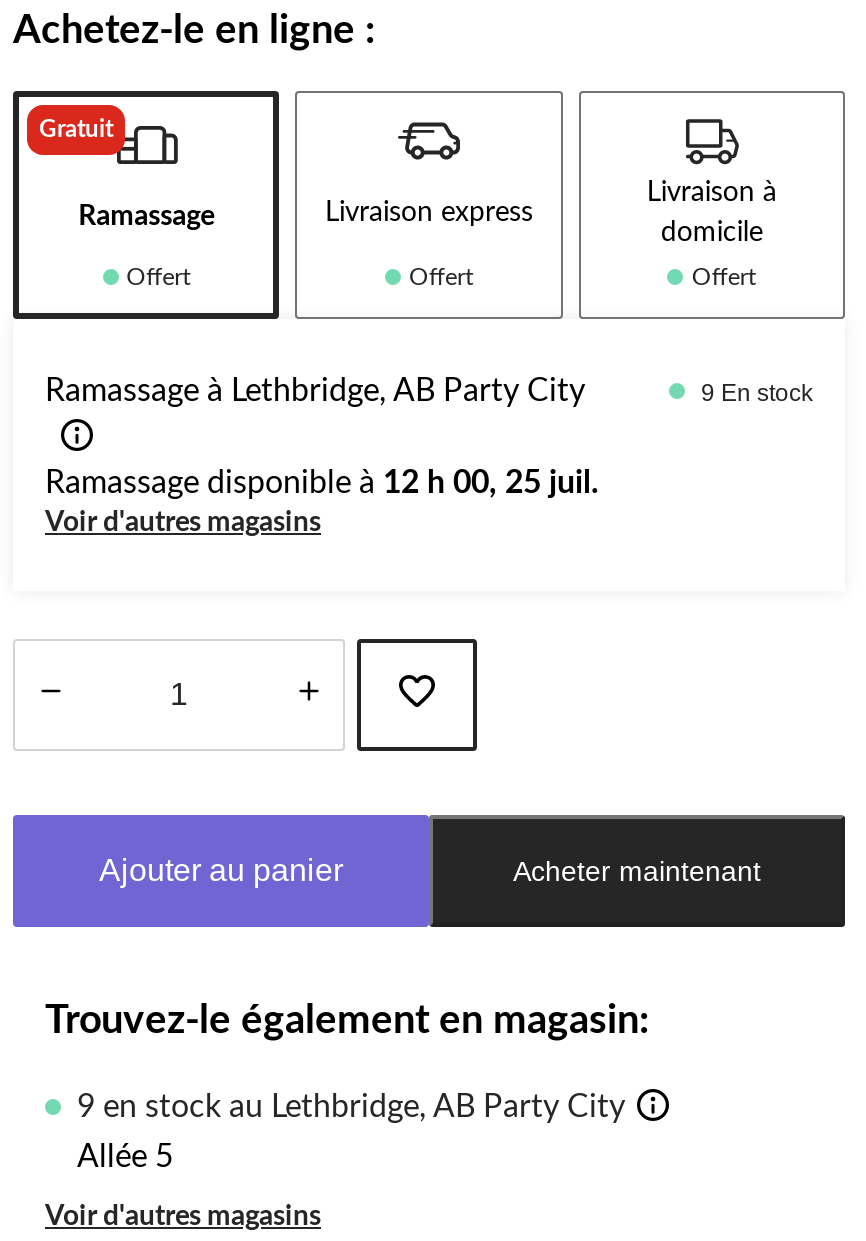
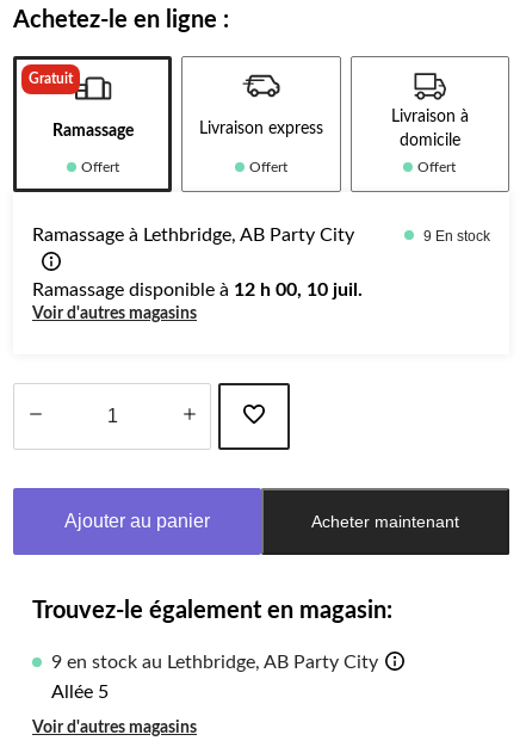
[45,467,599,499] Ramassage disponible à 12 h 00, 25 juil. -> [32,281,363,300] Ramassage disponible à 12 h 00, 10 juil.

